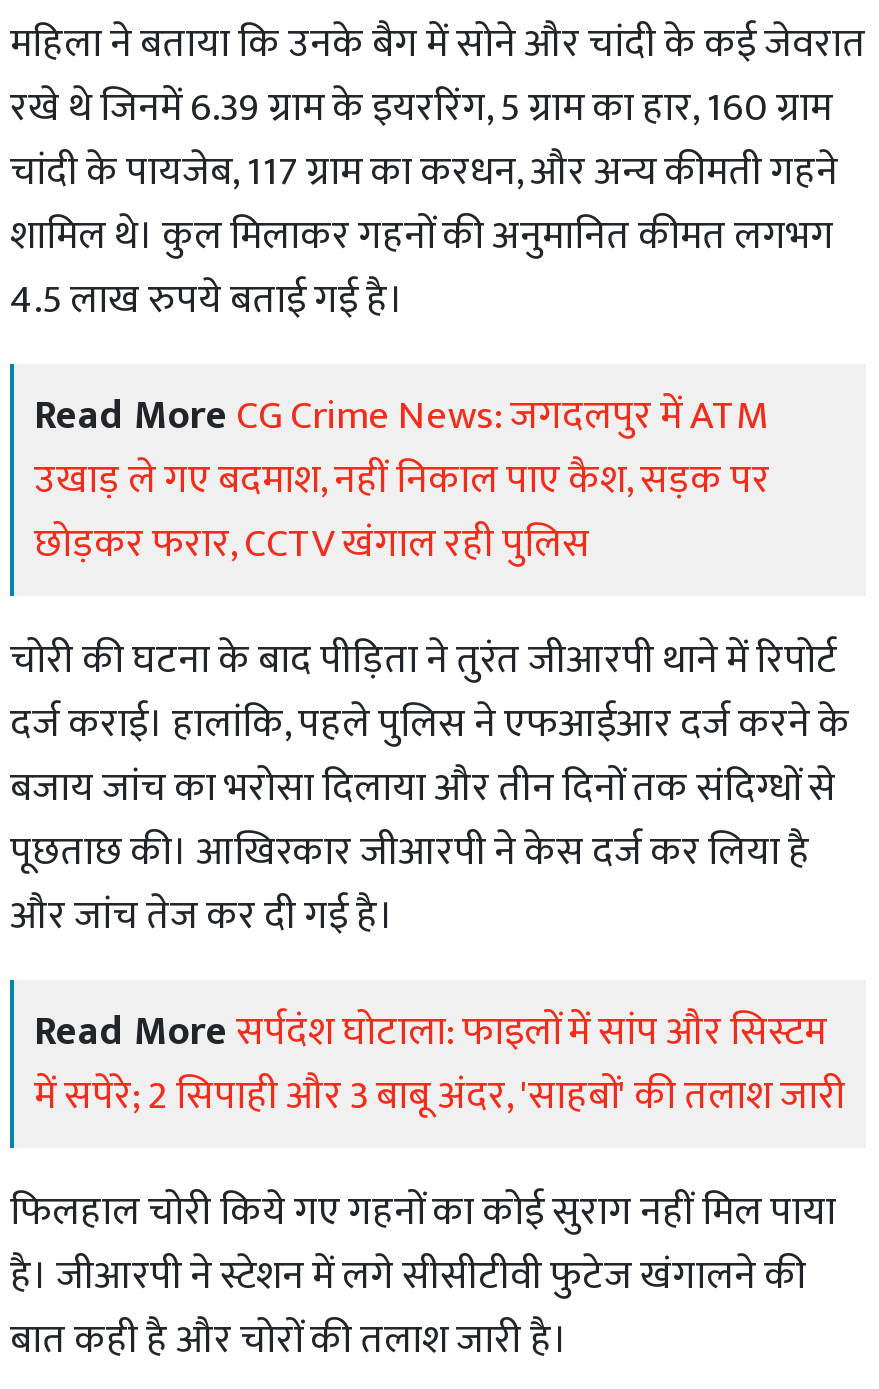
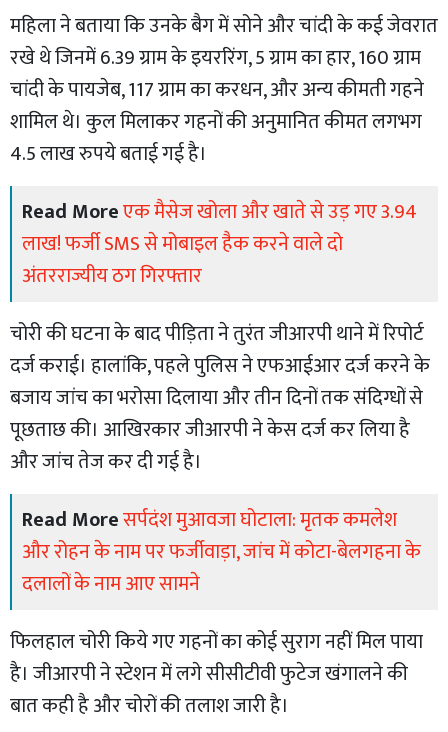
[34,382,770,578] Read More CG Crime News: जगदलपुर में ATM | उखाड़ ले गए बदमाश, नहीं निकाल पाए कैश, सड़क पर | छोड़कर फरार, CCTV खंगाल रही पुलिस -> [22,195,417,293] Read More एक मैसेज खोला और खाते से उड़ गए 3.94 | लाख! फर्जी SMS से मोबाइल हैक करने वाले दो | अंतरराज्यीय ठग गिरफ्तार
[34,998,846,1130] Read More सर्पदंश घोटाला: फाइलों में सांप और सिस्टम | में सपेरे; 2 सिपाही और 3 बाबू अंदर, 'साहबों' की तलाश जारी -> [22,503,421,601] Read More सर्पदंश मुआवजा घोटाला: मृतक कमलेश | और रोहन के नाम पर फर्जीवाड़ा, जांच में कोटा-बेलगहना के | दलालों के नाम आए सामने

